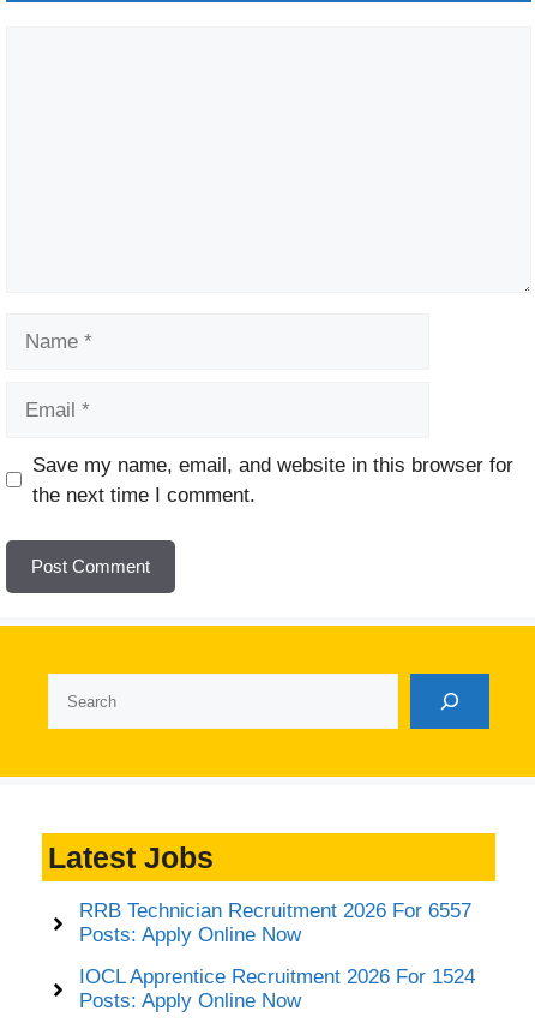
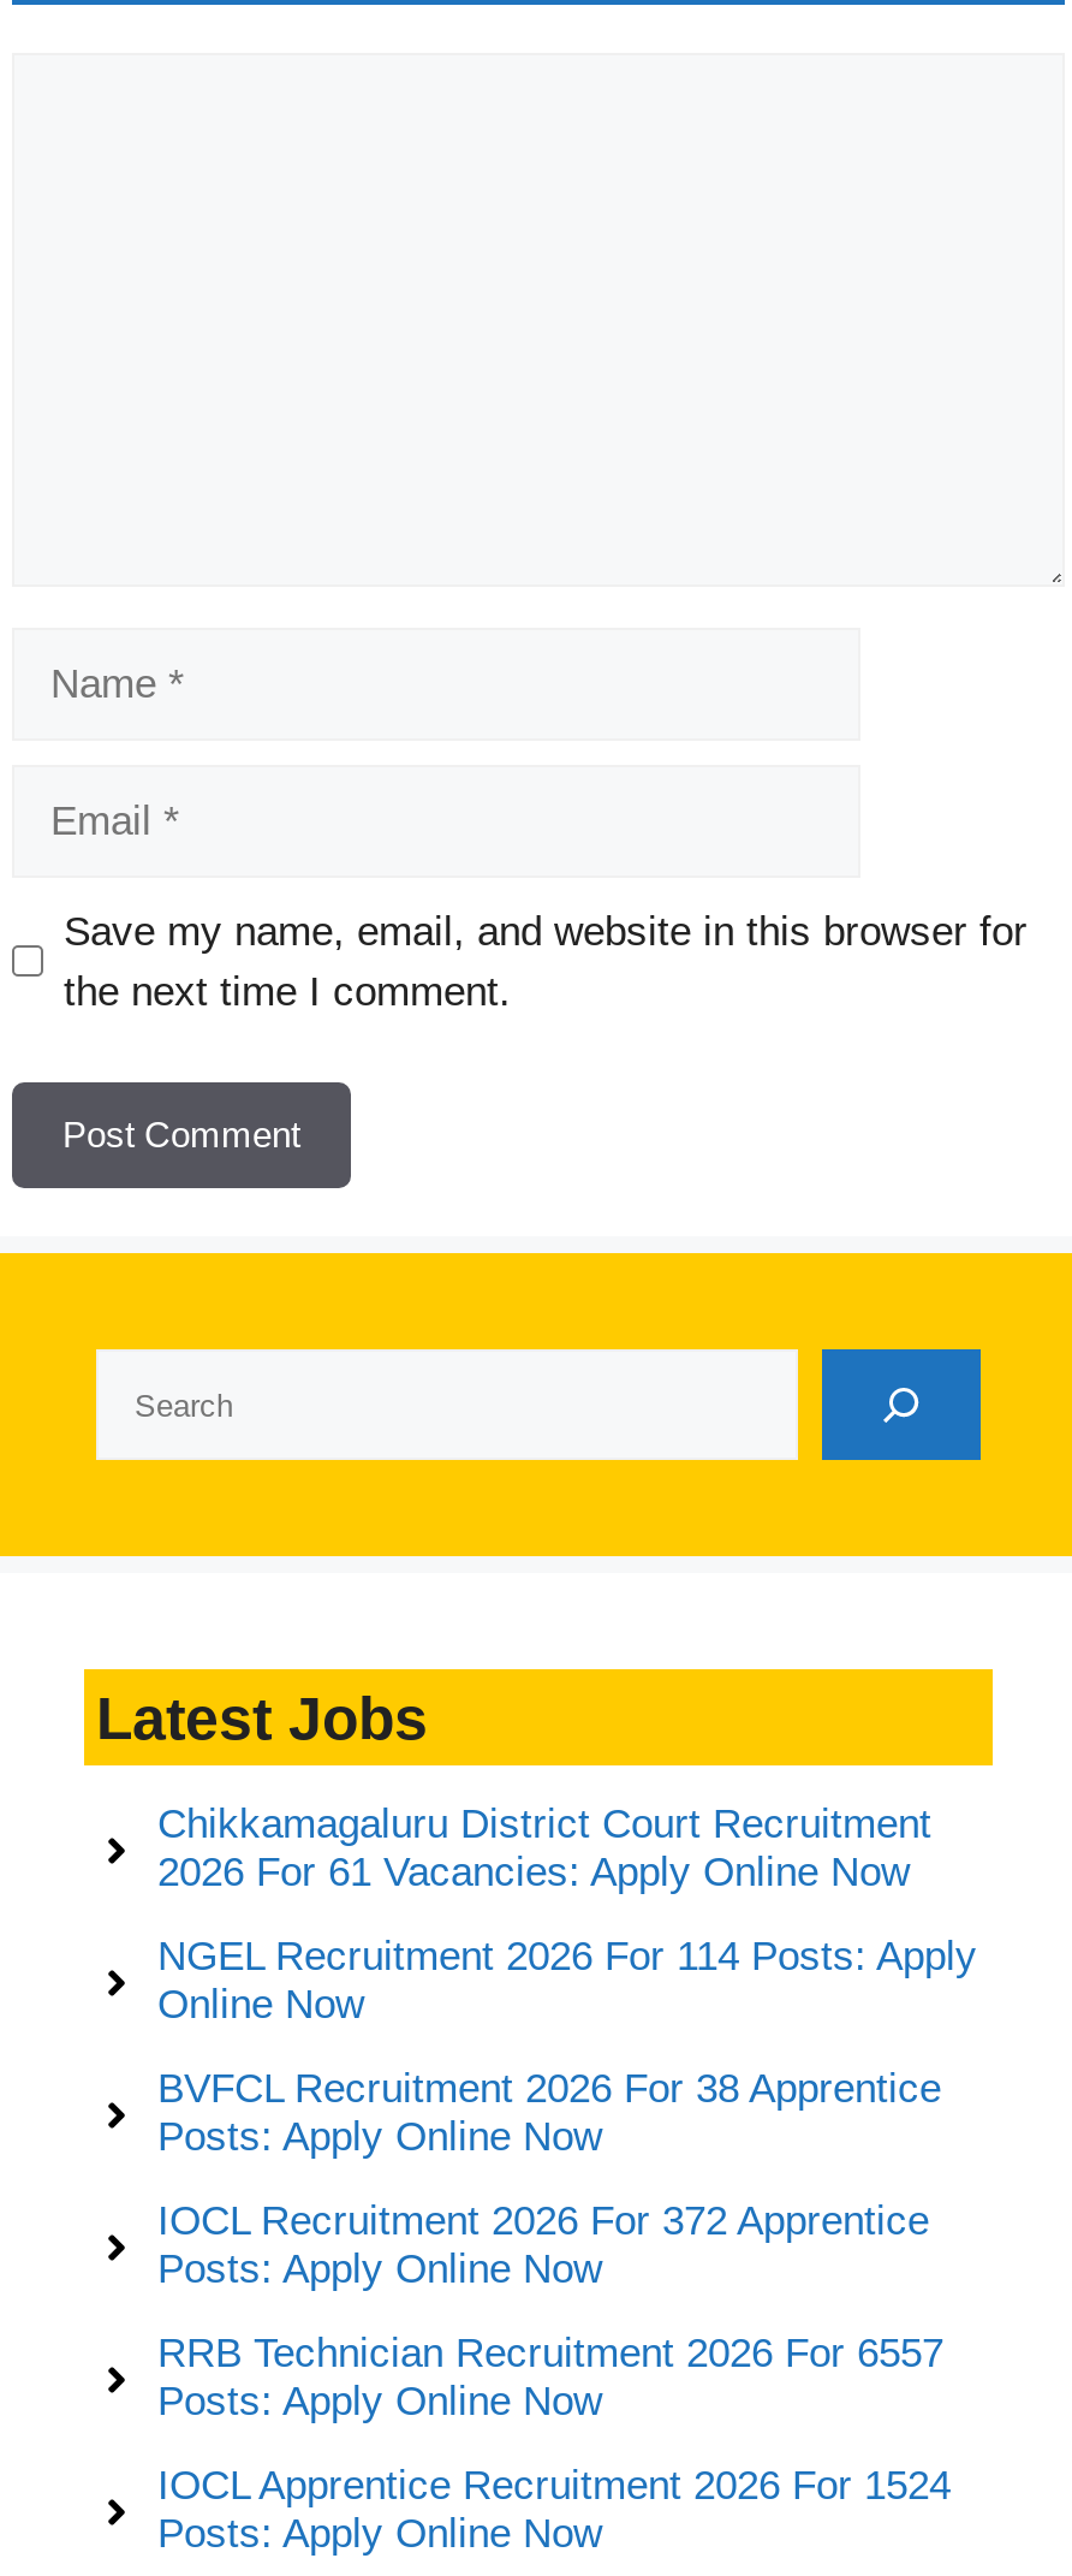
none -> [157,1802,977,2293] Chikkamagaluru District Court Recruitment | 2026 For 61 Vacancies: Apply Online Now | NGEL Recruitment 2026 For 114 Posts: Apply | Online Now | BVFCL Recruitment 2026 For 38 Apprentice | Posts: Apply Online Now | IOCL Recruitment 2026 For 372 Apprentice | Posts: Apply Online Now

